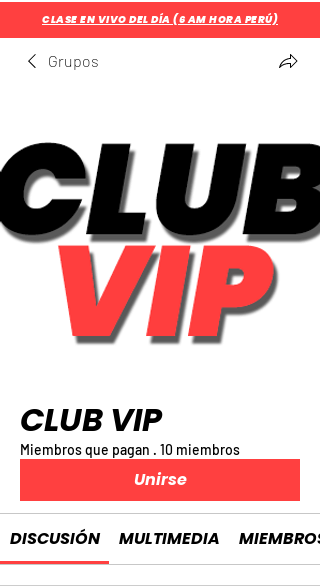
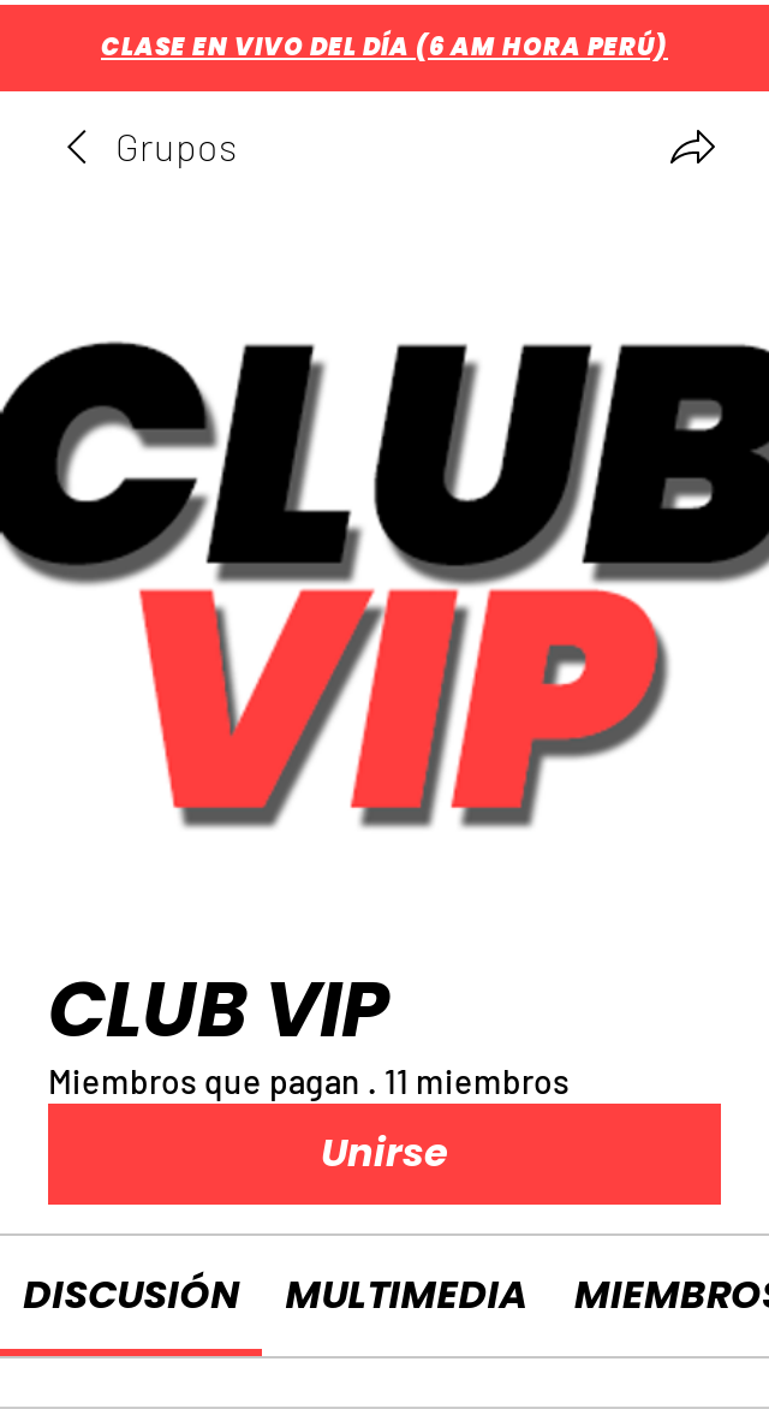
[20,441,240,458] Miembros que pagan 10 miembros -> [48,1061,570,1102] Miembros que pagan 11 miembros

